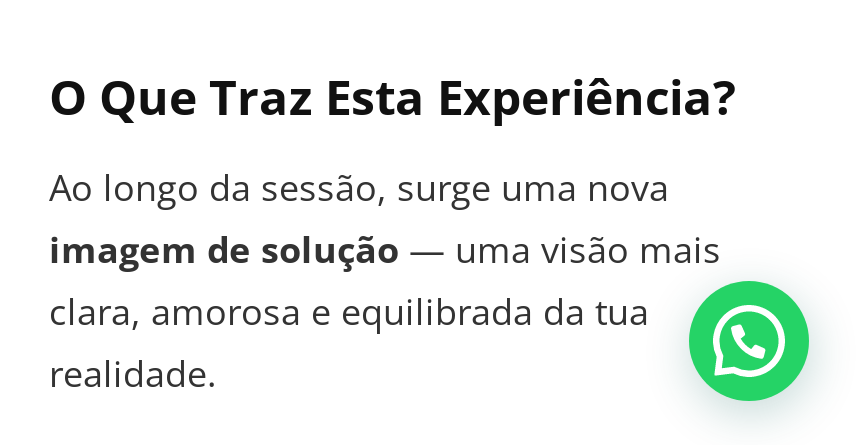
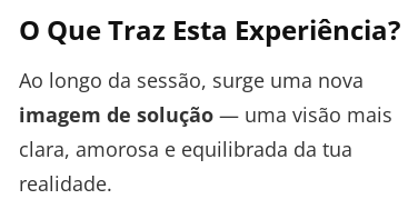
[685,279,813,411] [image] -> none

